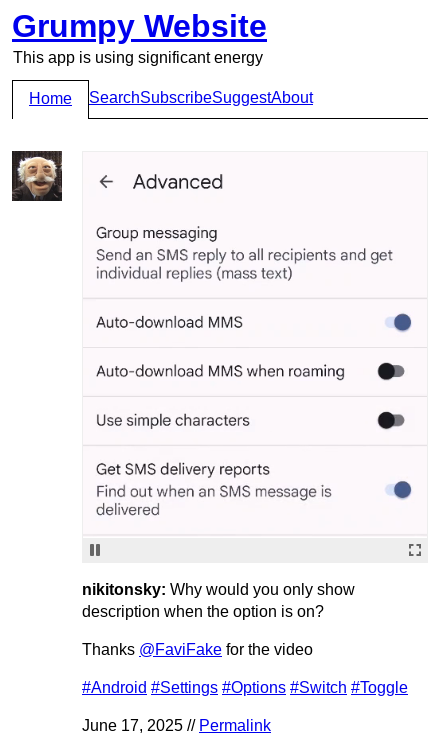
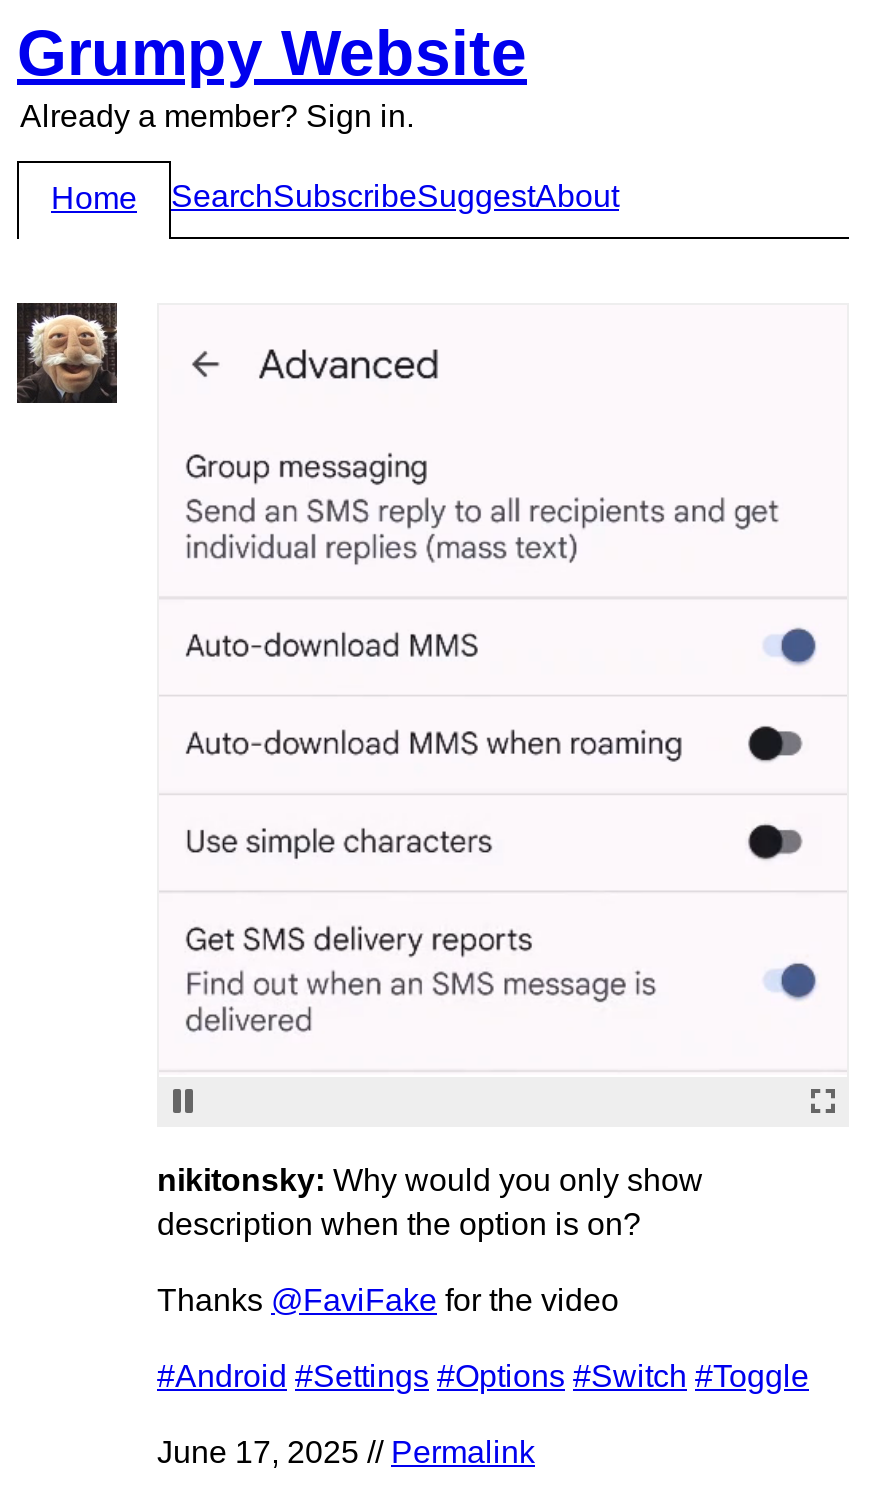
[13,49,263,66] This app is using significant energy -> [20,100,414,134] Already a member? Sign in.

